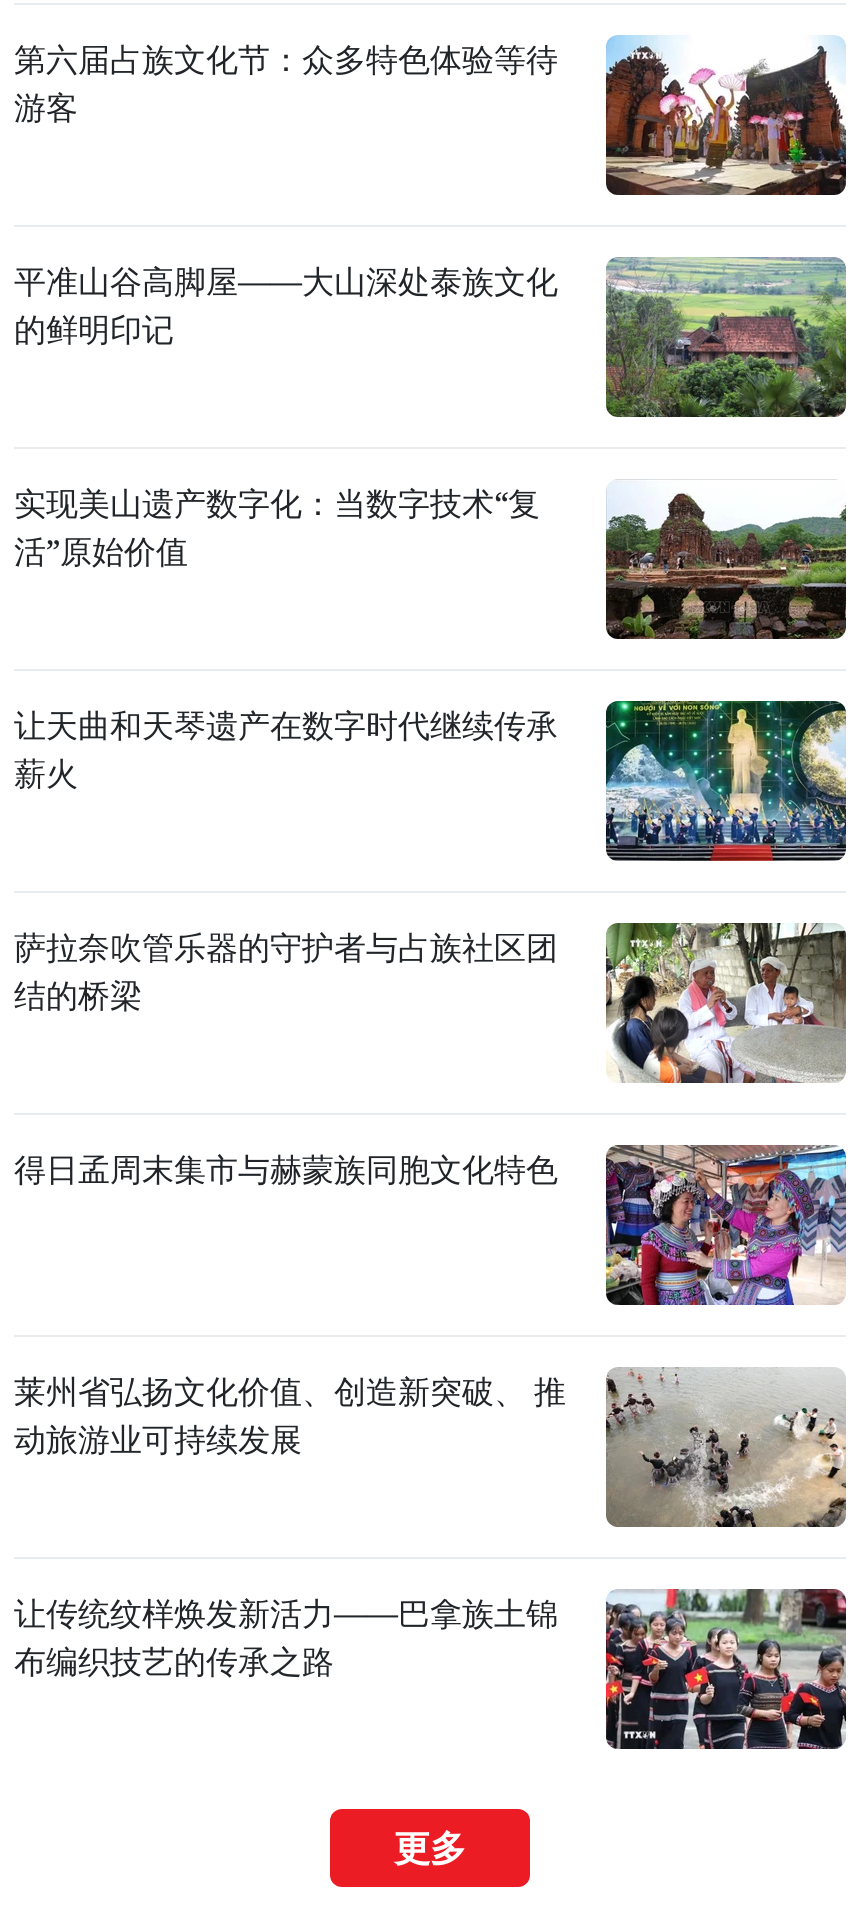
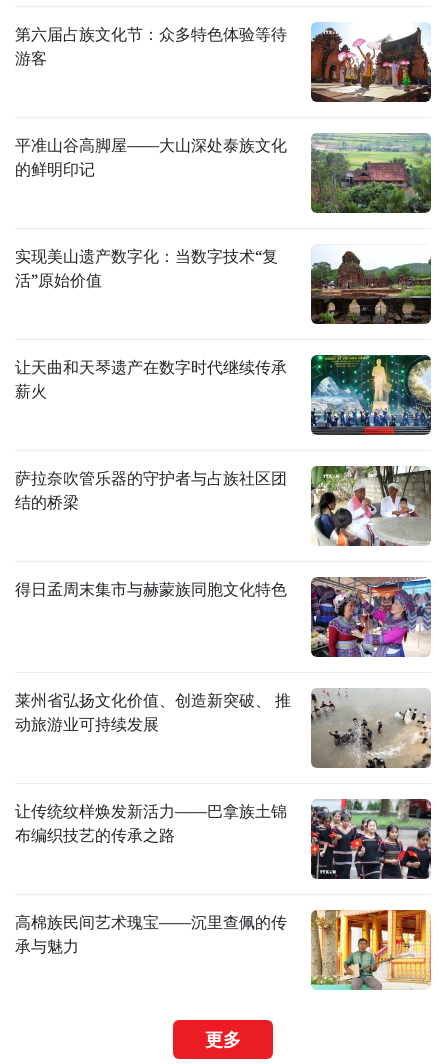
none -> [15,909,432,991] [image] | 高棉族民间艺术瑰宝——沉里查佩的传 | 承与魅力

